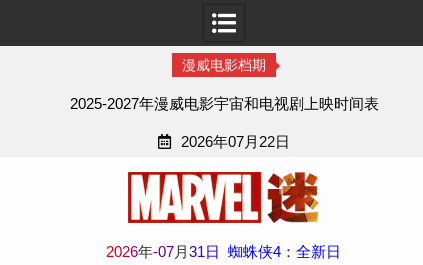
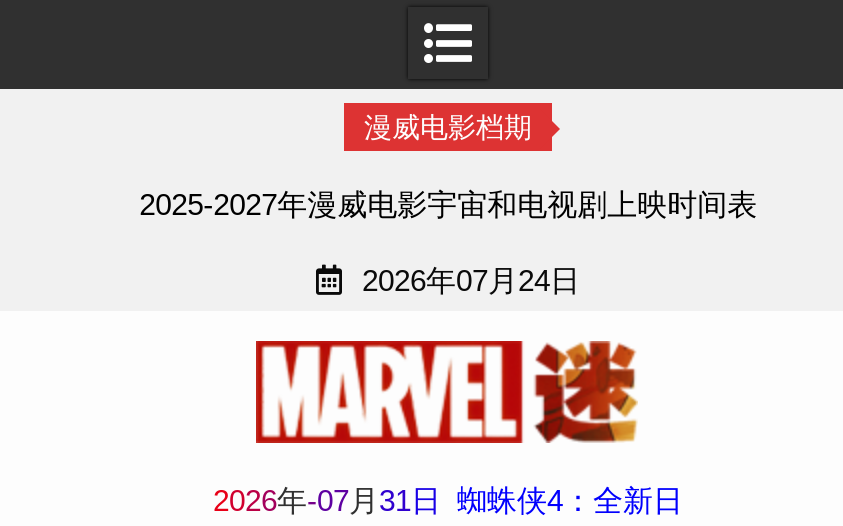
[181,133,290,150] 2026年07月22日 -> [362,263,580,297] 2026年07月24日

